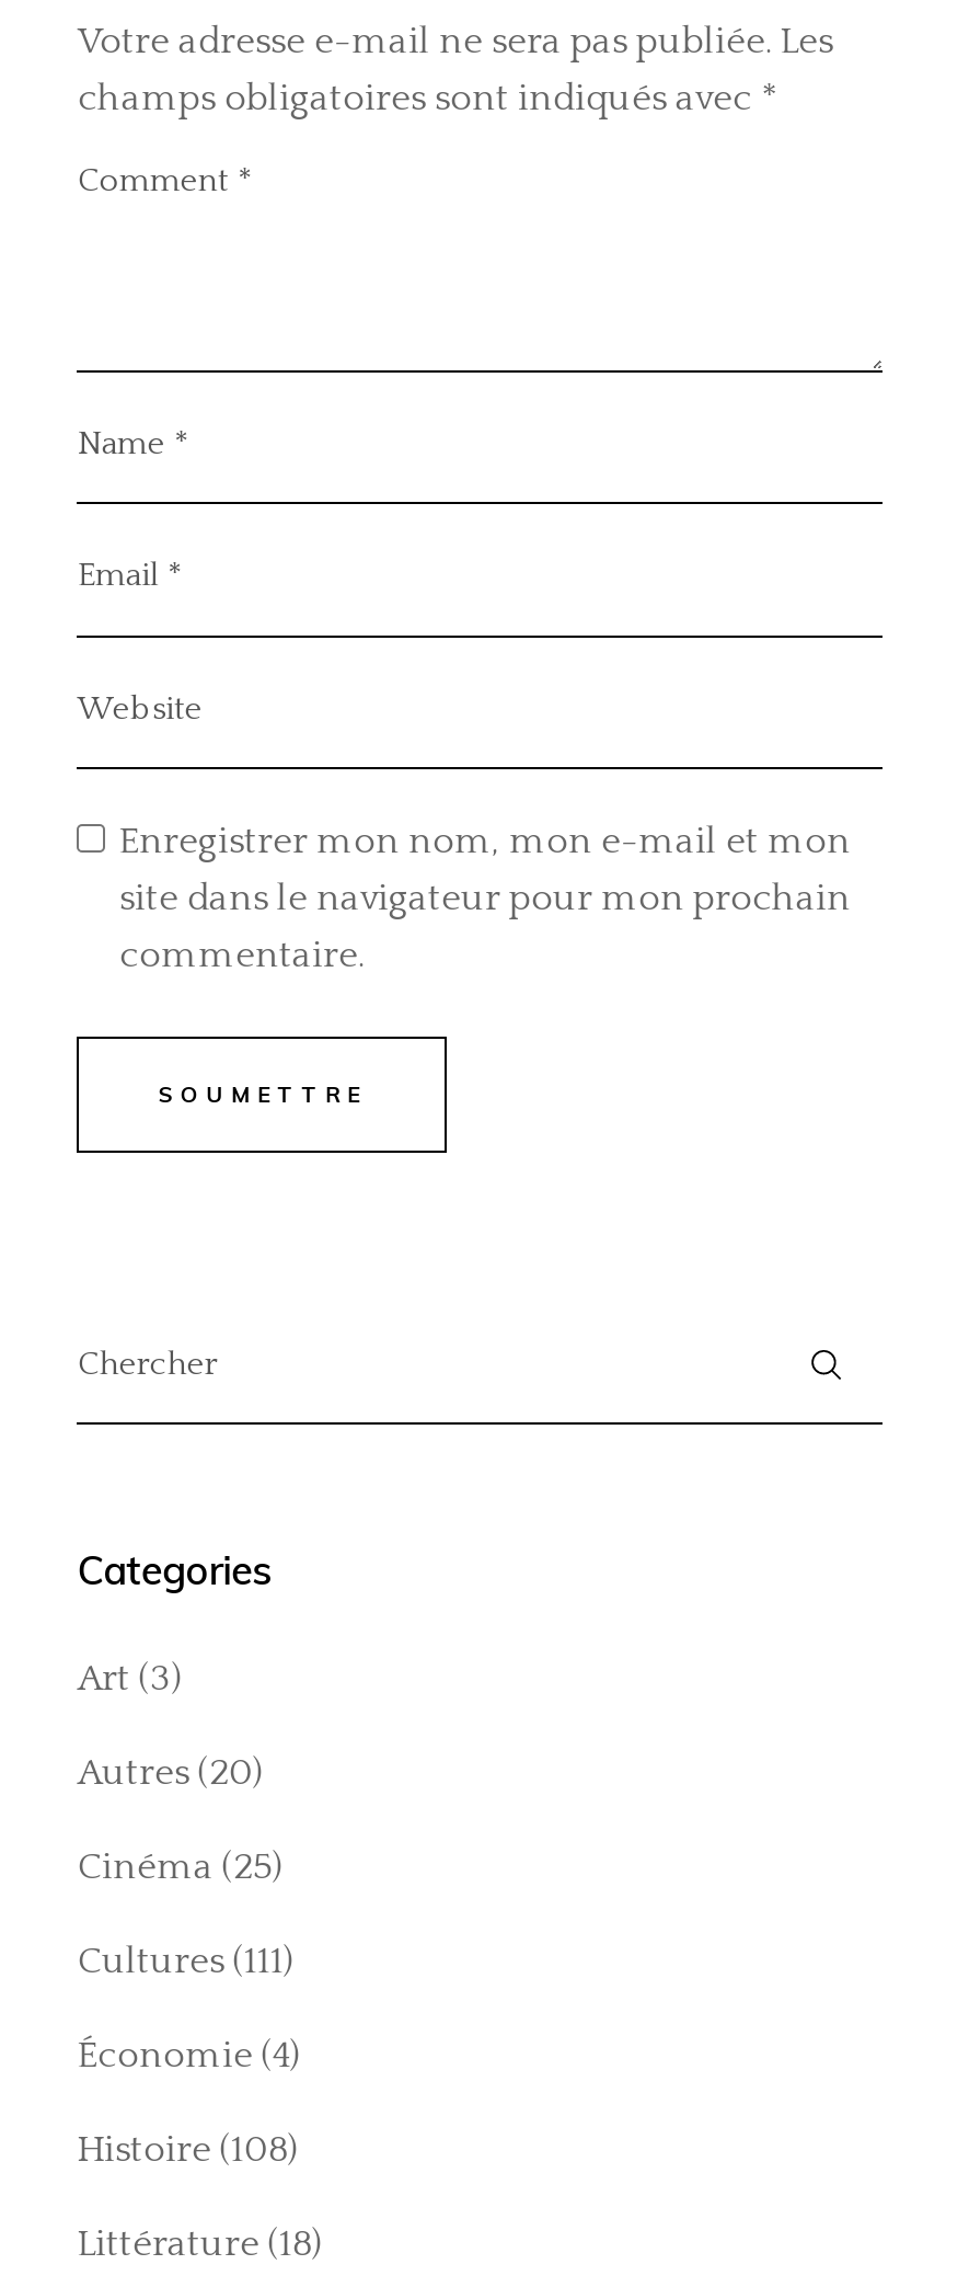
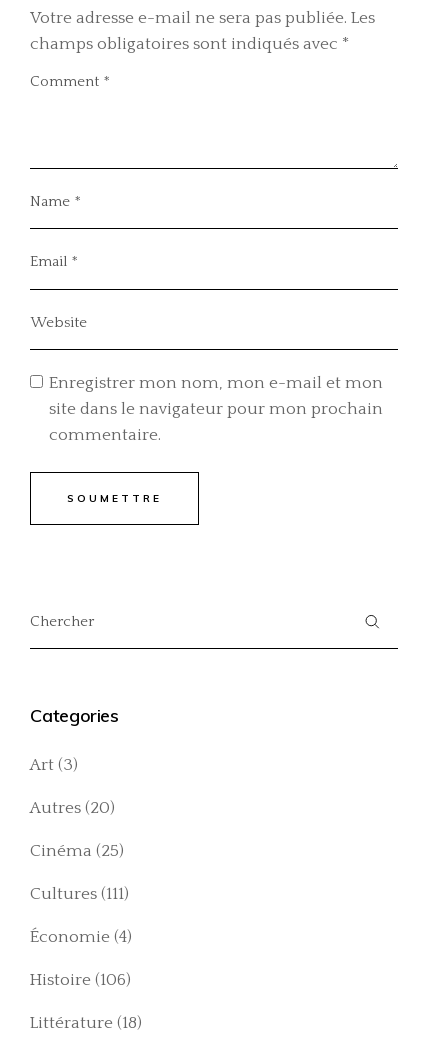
[77,2131,298,2171] Histoire (108) -> [30,971,131,989] Histoire (106)

